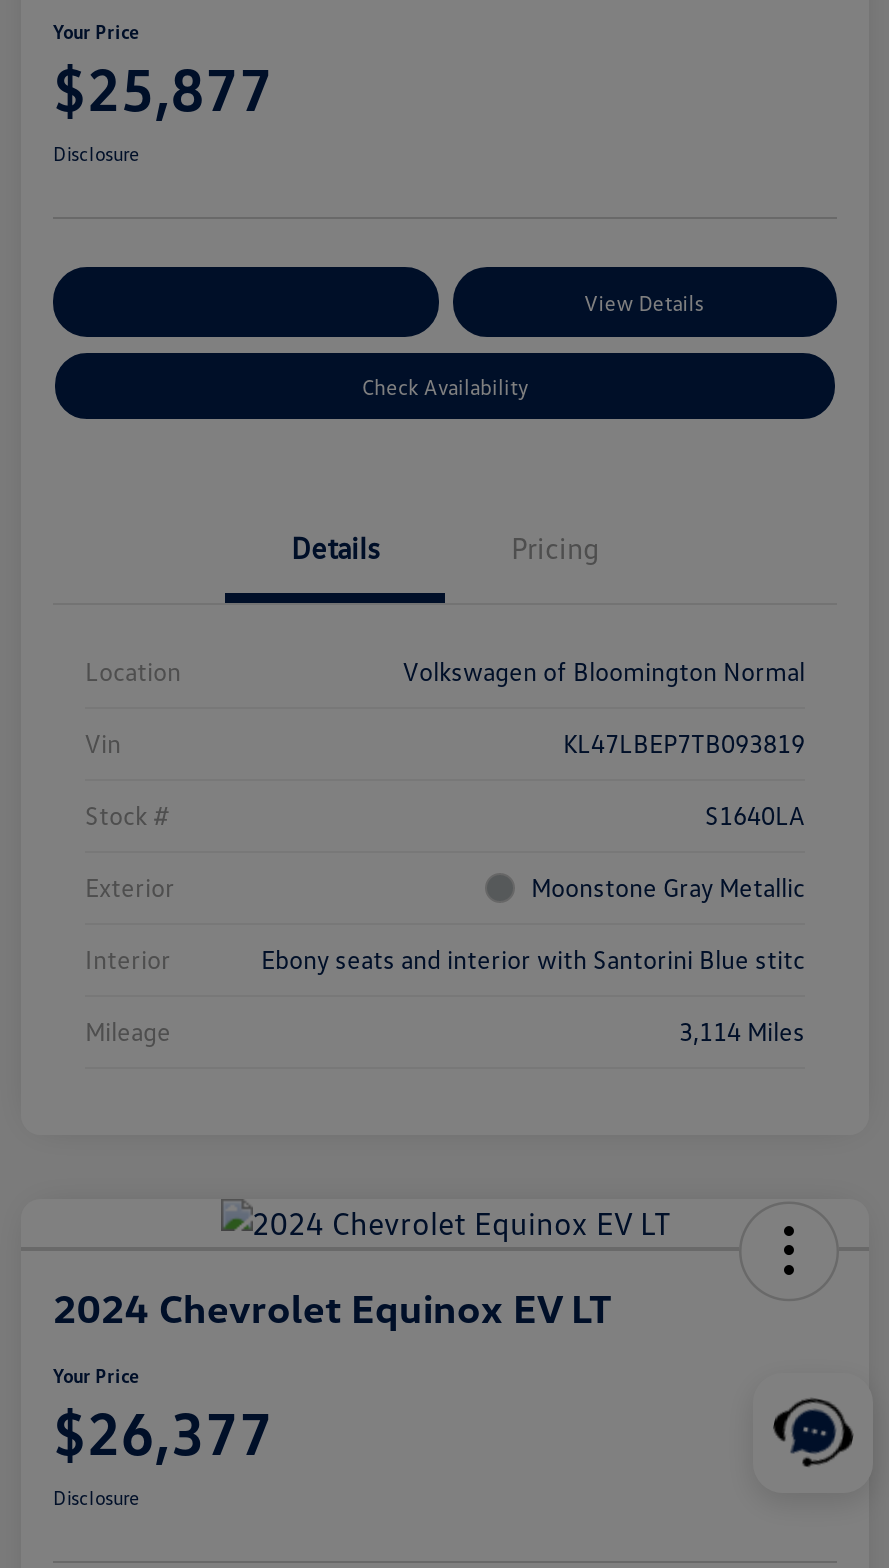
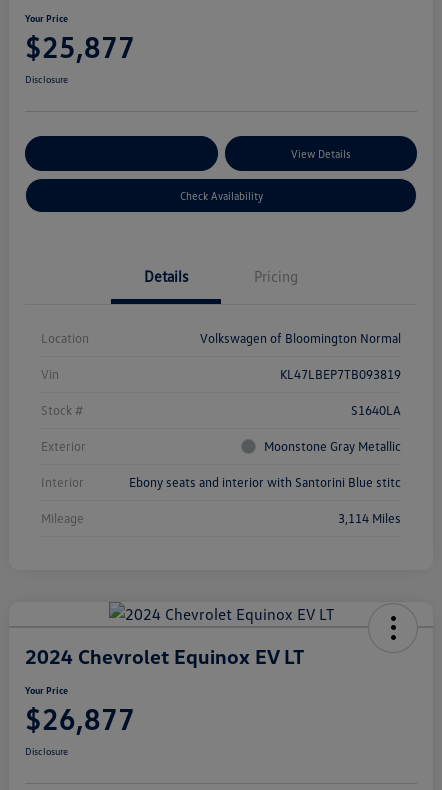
[53,1395,273,1469] $26,377 -> [25,700,135,737] $26,877
[771,1397,855,1469] [image] -> none

